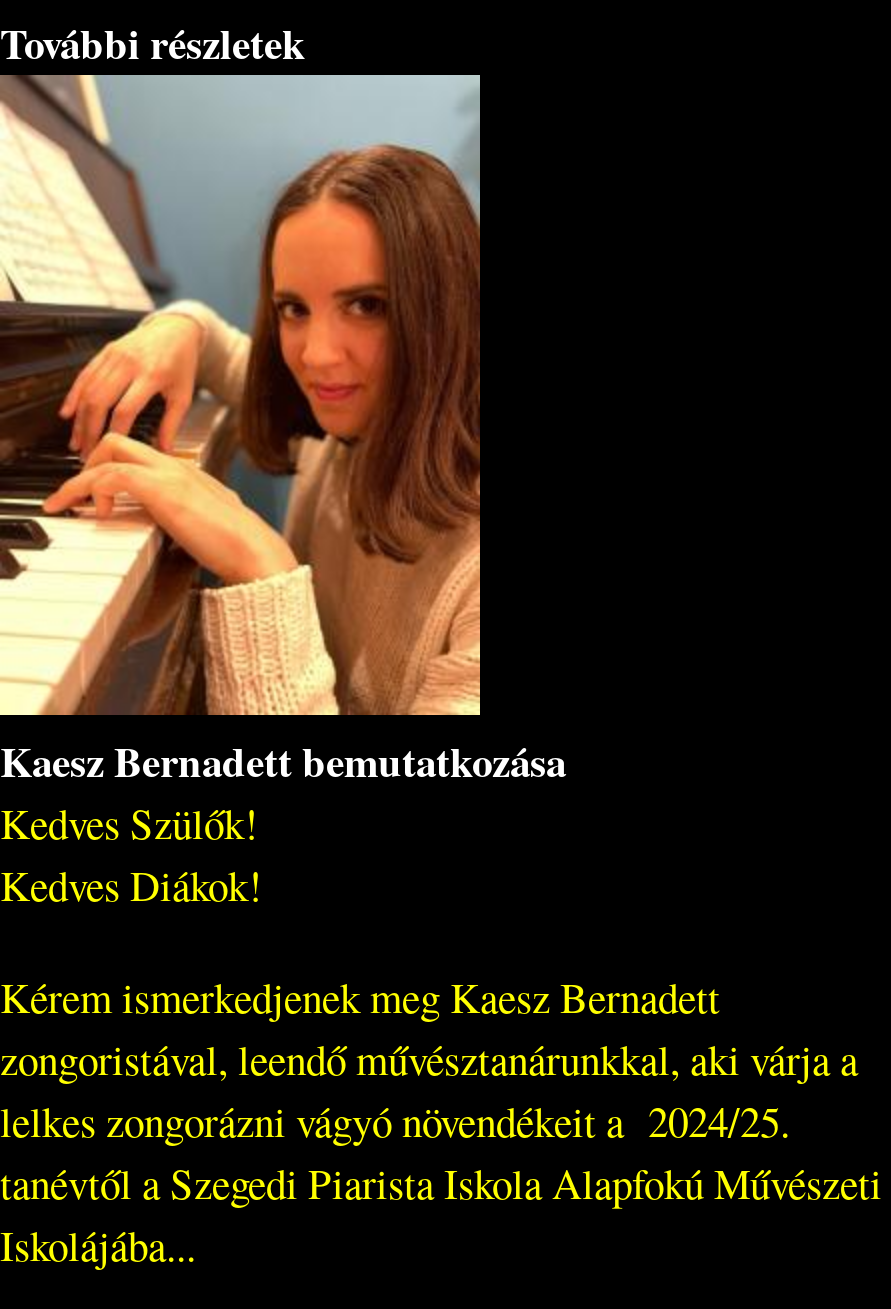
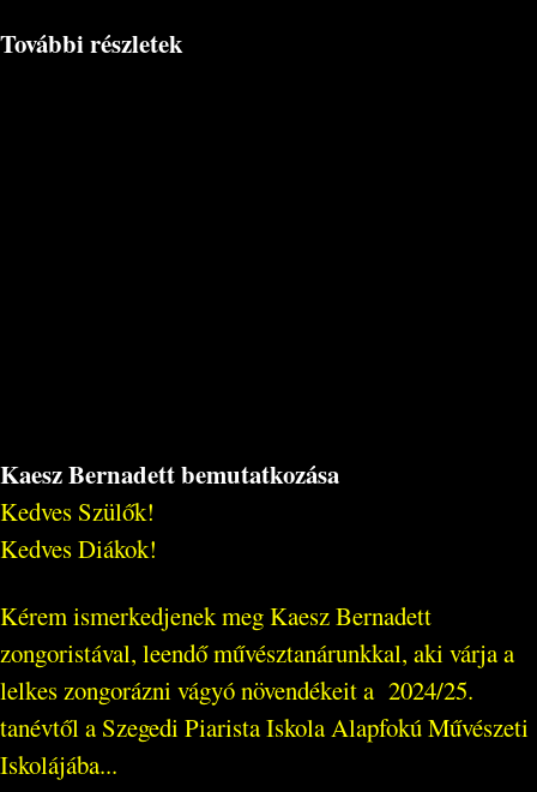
[6,73,482,717] [image] -> none

